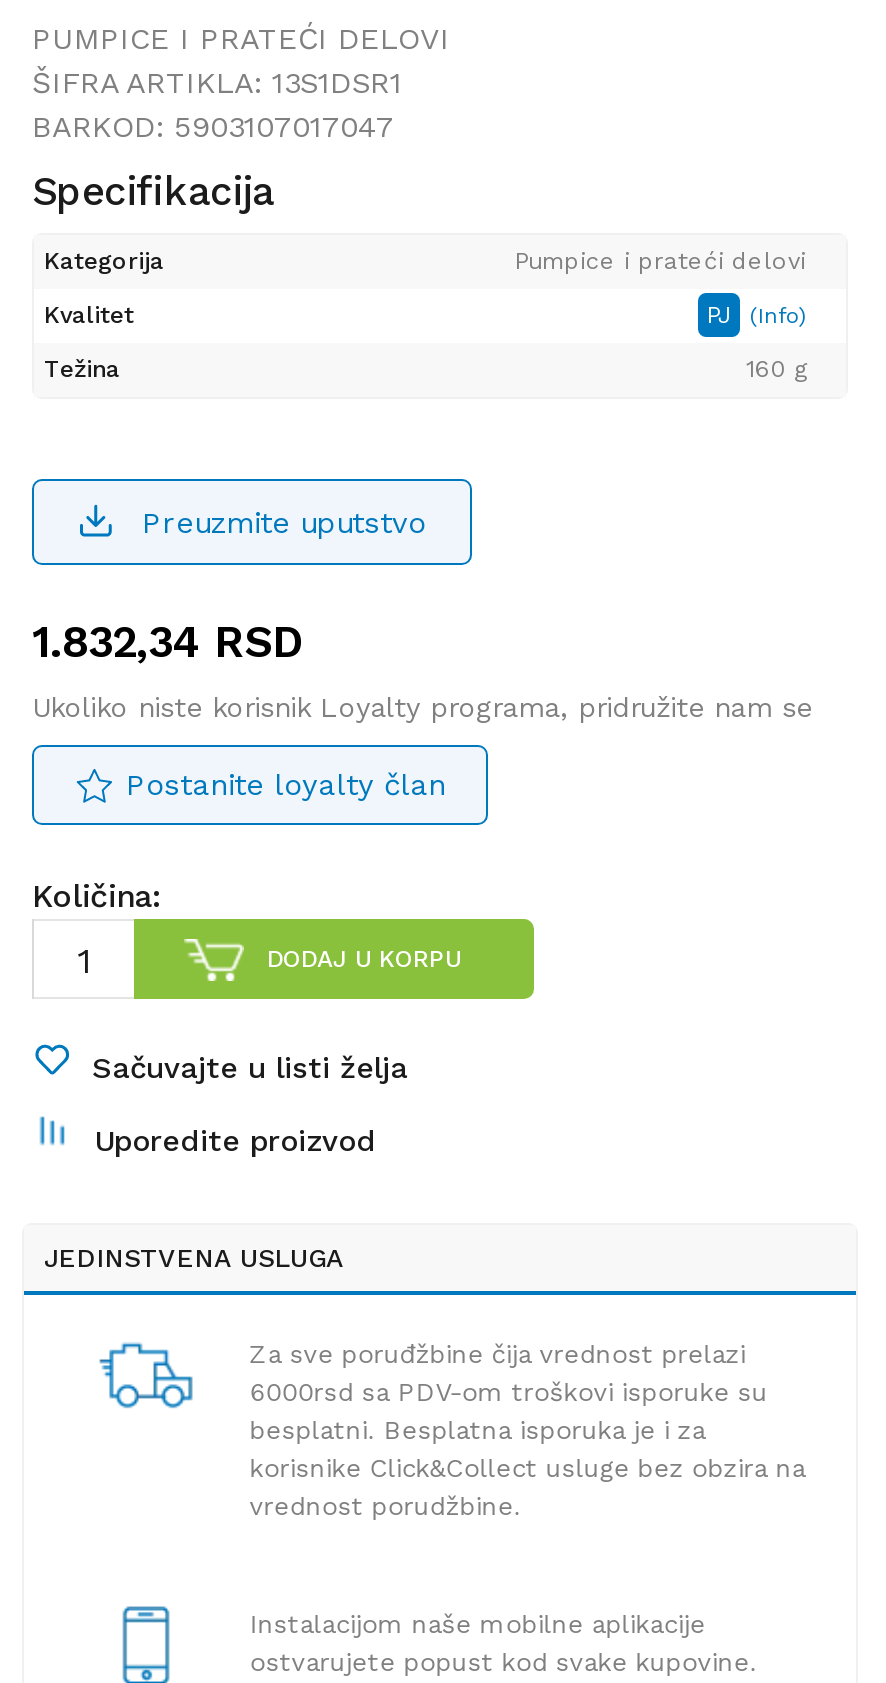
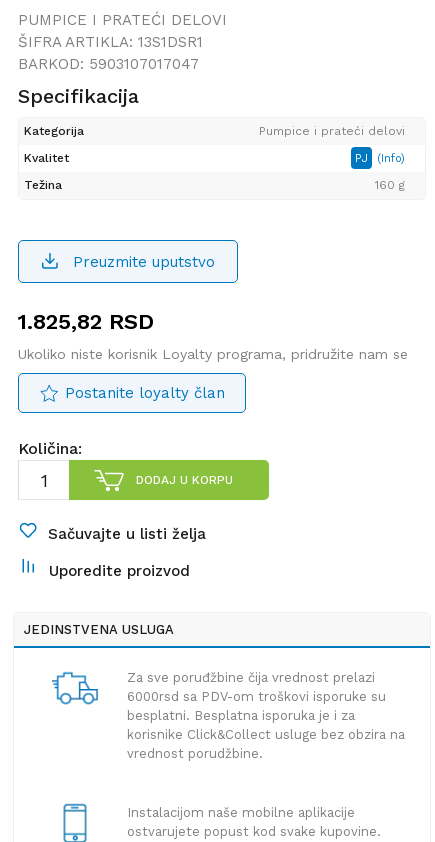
[32,617,304,667] 1.832,34 RSD -> [18,309,154,334] 1.825,82 RSD

